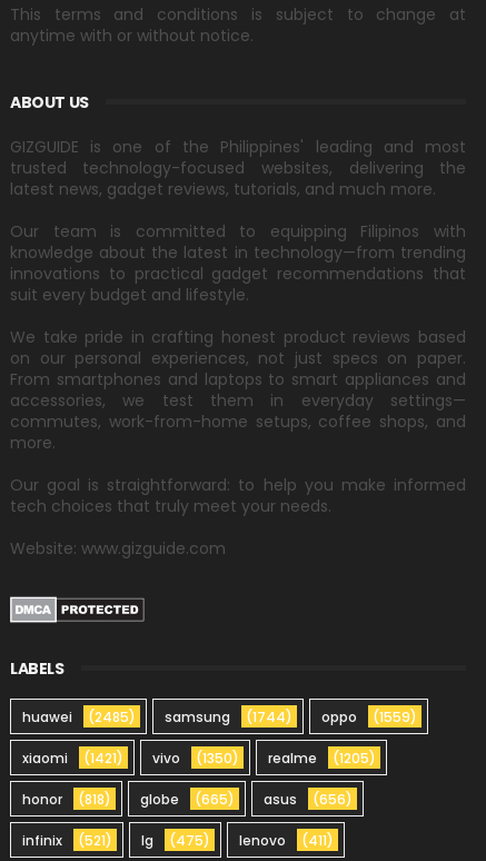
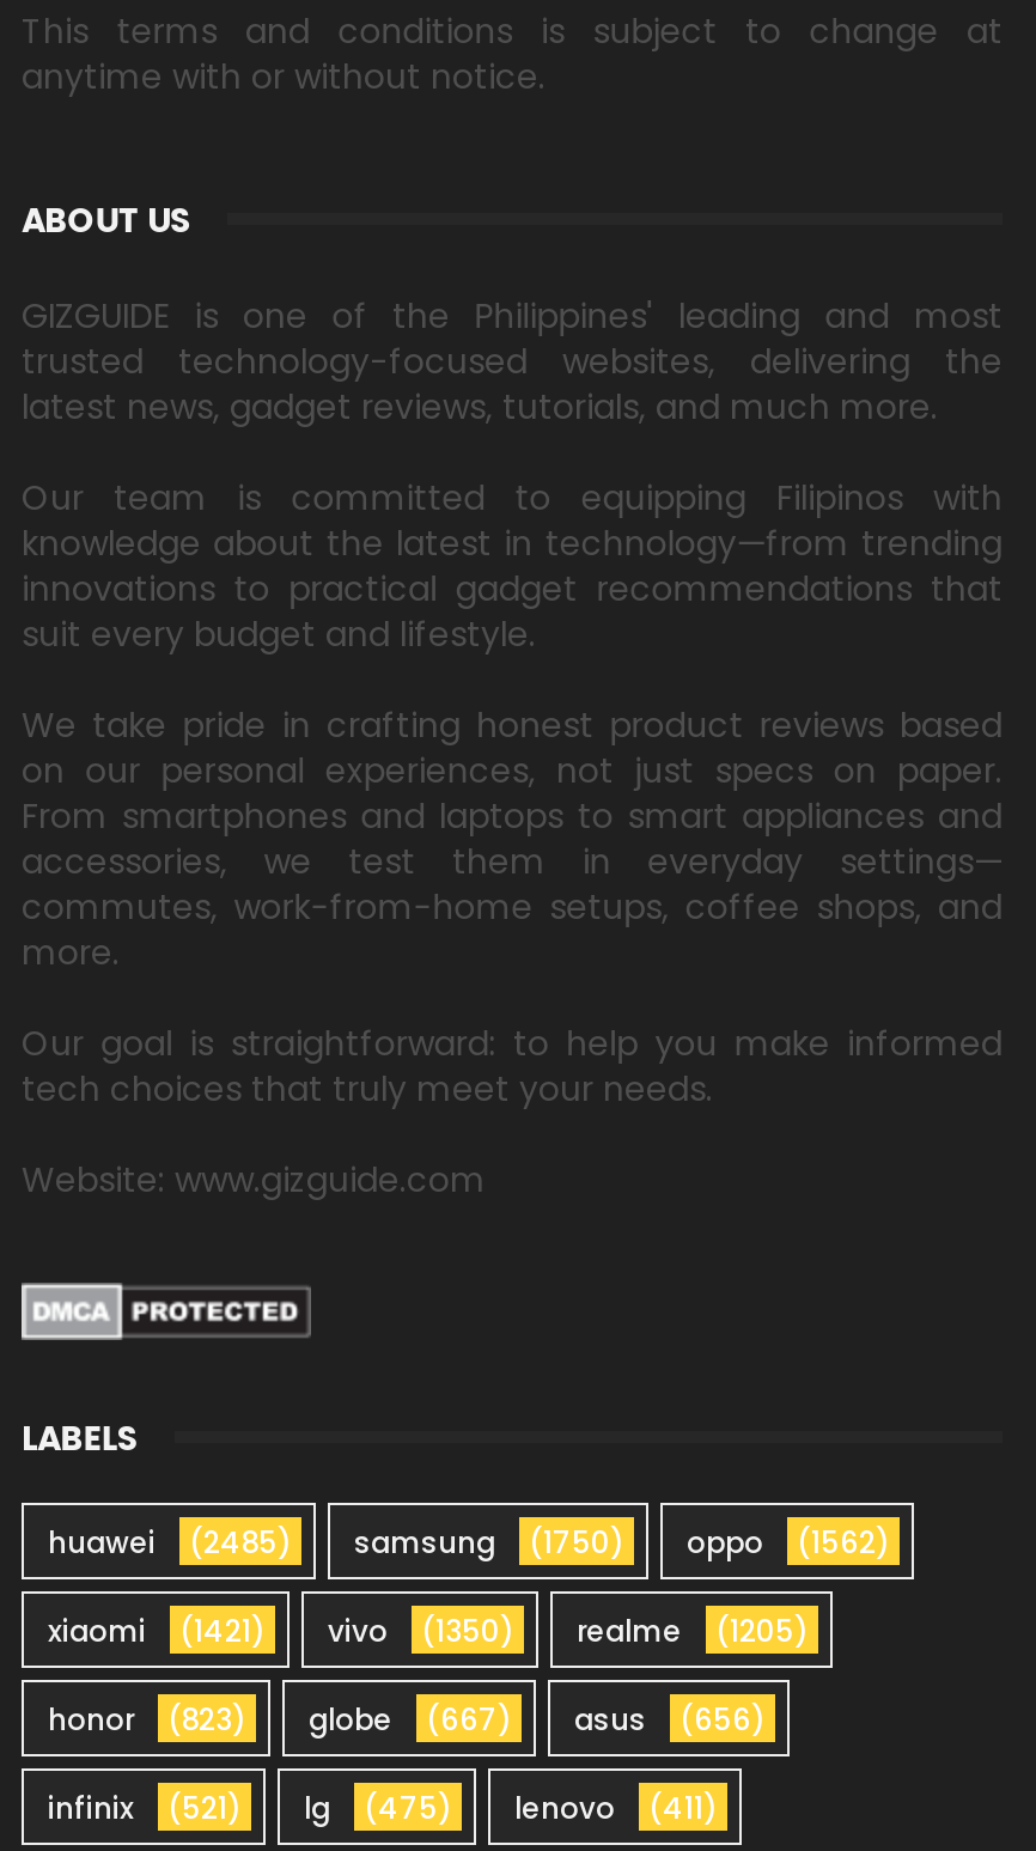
[246,707,292,726] (1744) -> [529,1521,624,1562] (1750)
[373,707,417,726] (1559) -> [797,1521,890,1562] (1562)
[78,789,111,808] (818) -> [167,1698,246,1739] (823)
[195,789,235,808] (665) -> [426,1698,512,1739] (667)

